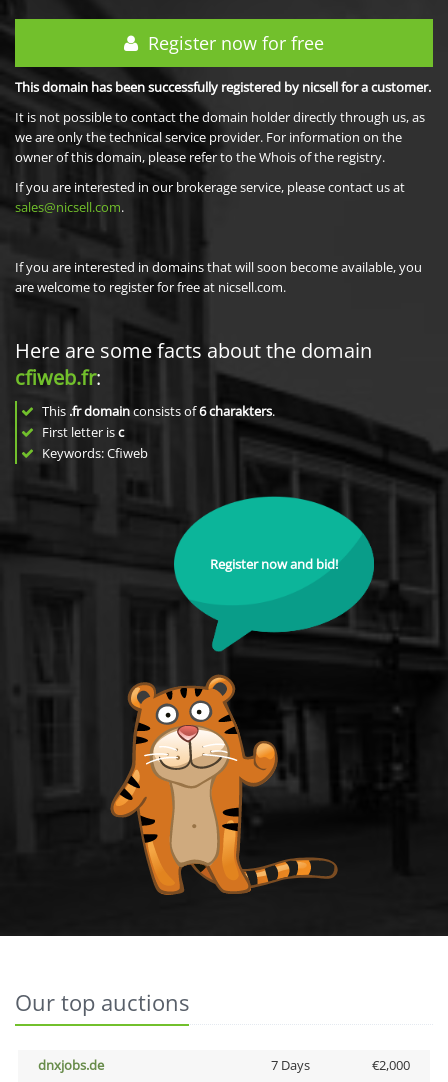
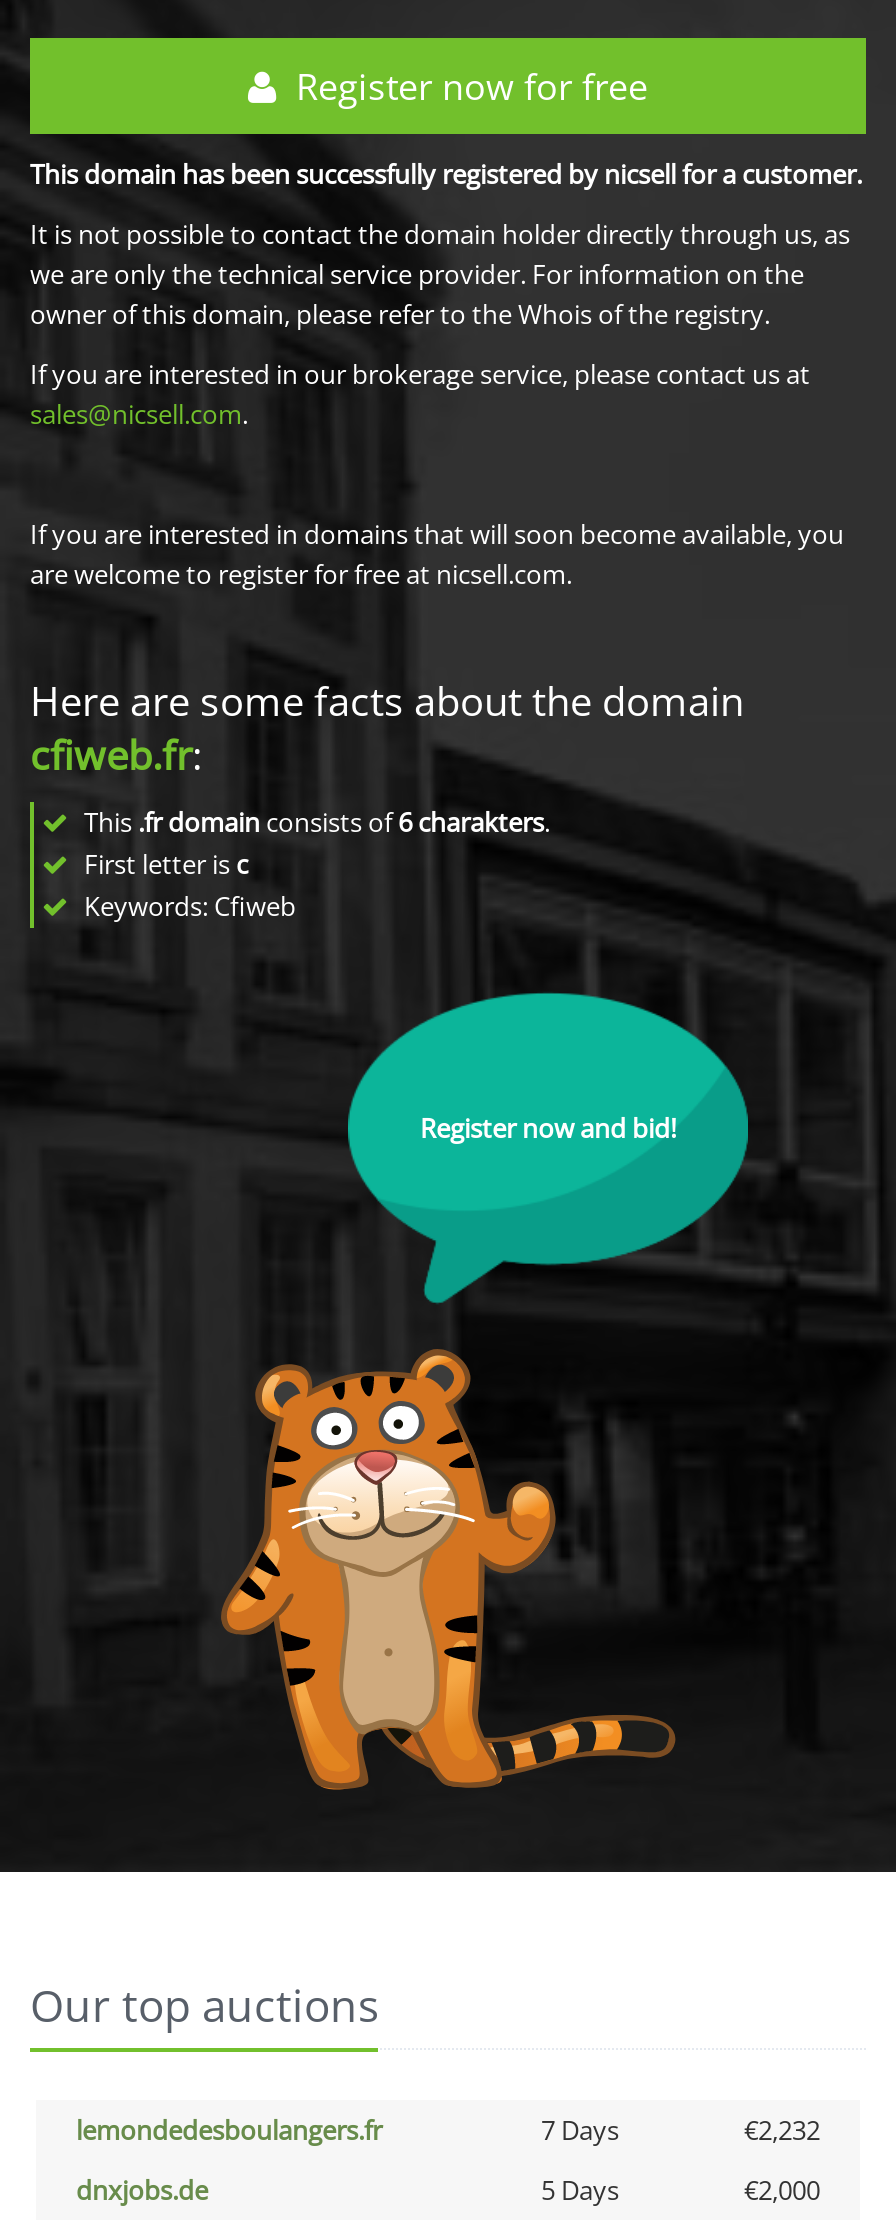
none -> [76,2112,820,2148] lemondedesboulangers.fr | 7 Days | €2,232
[270,1056,309,1074] 7 Days -> [541,2172,619,2208] 5 Days

